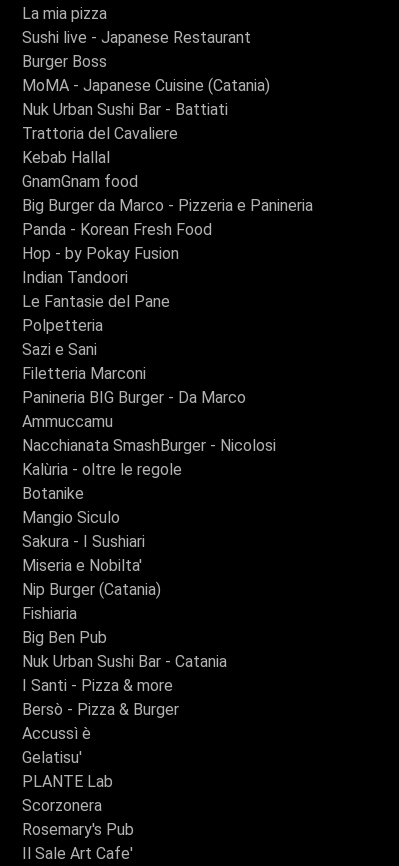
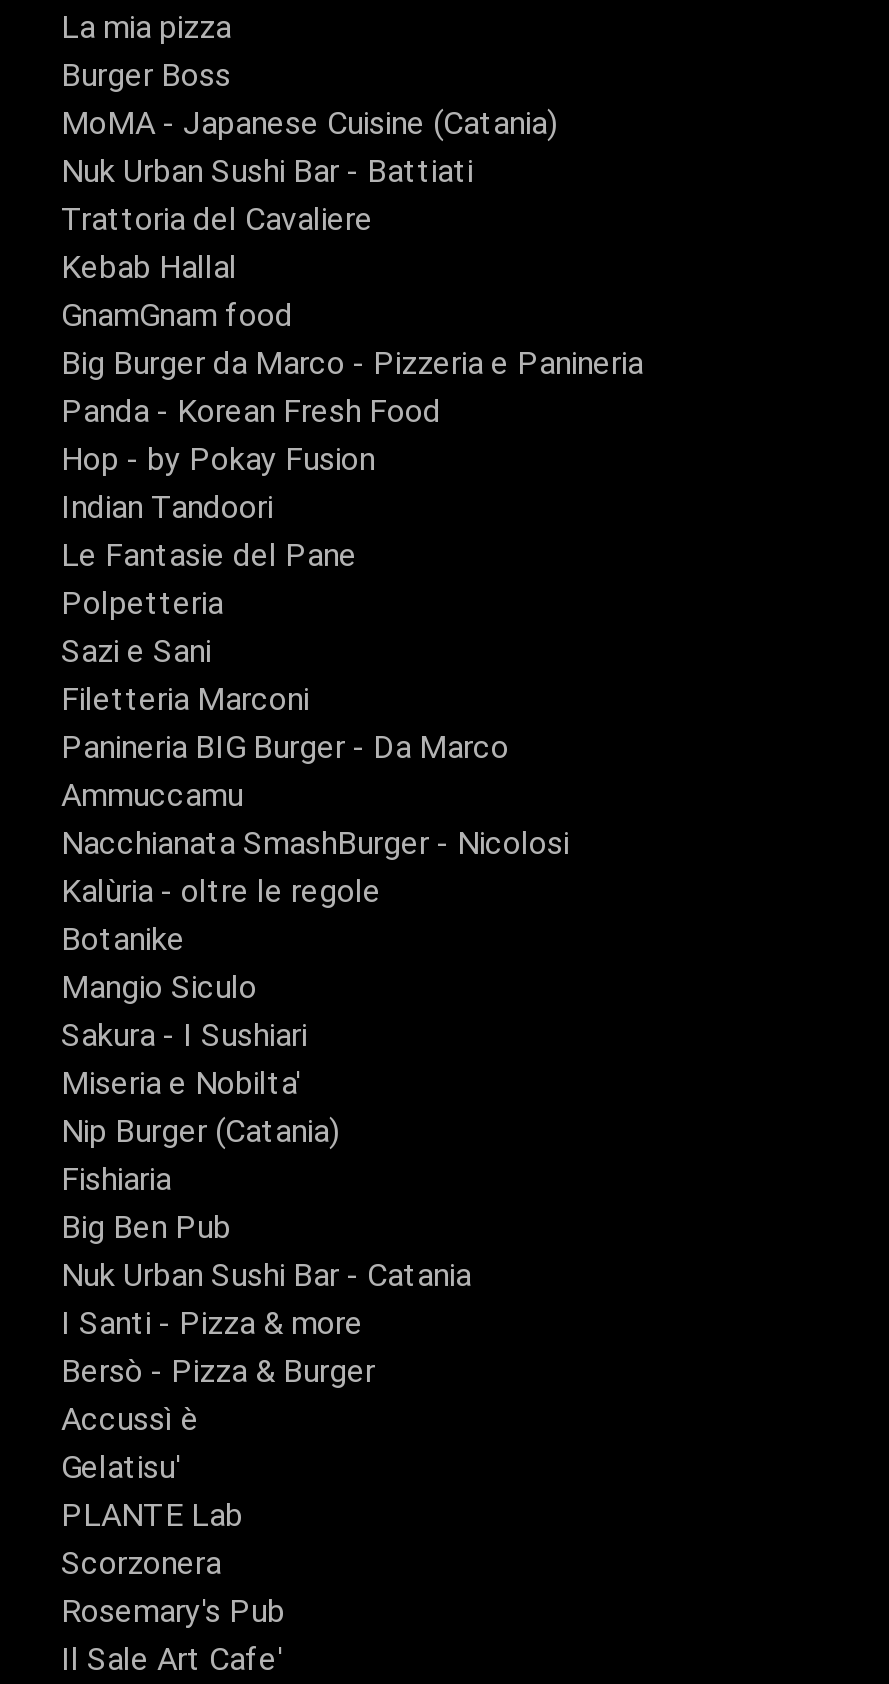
[22,27,251,46] Sushi live - Japanese Restaurant -> none

